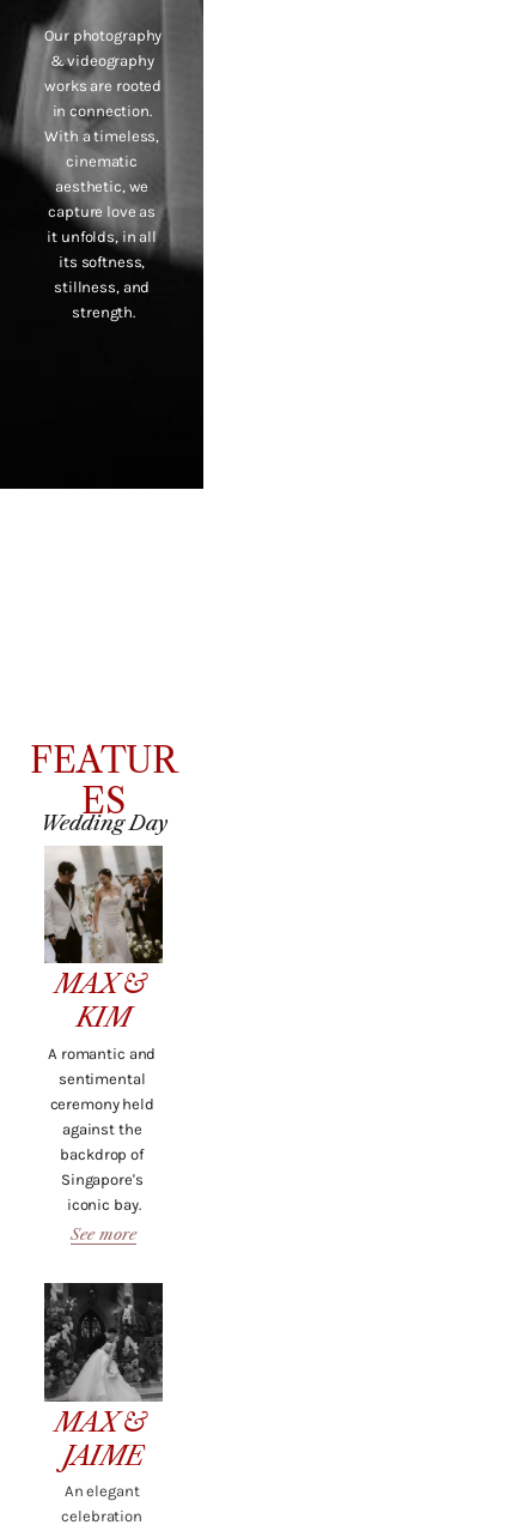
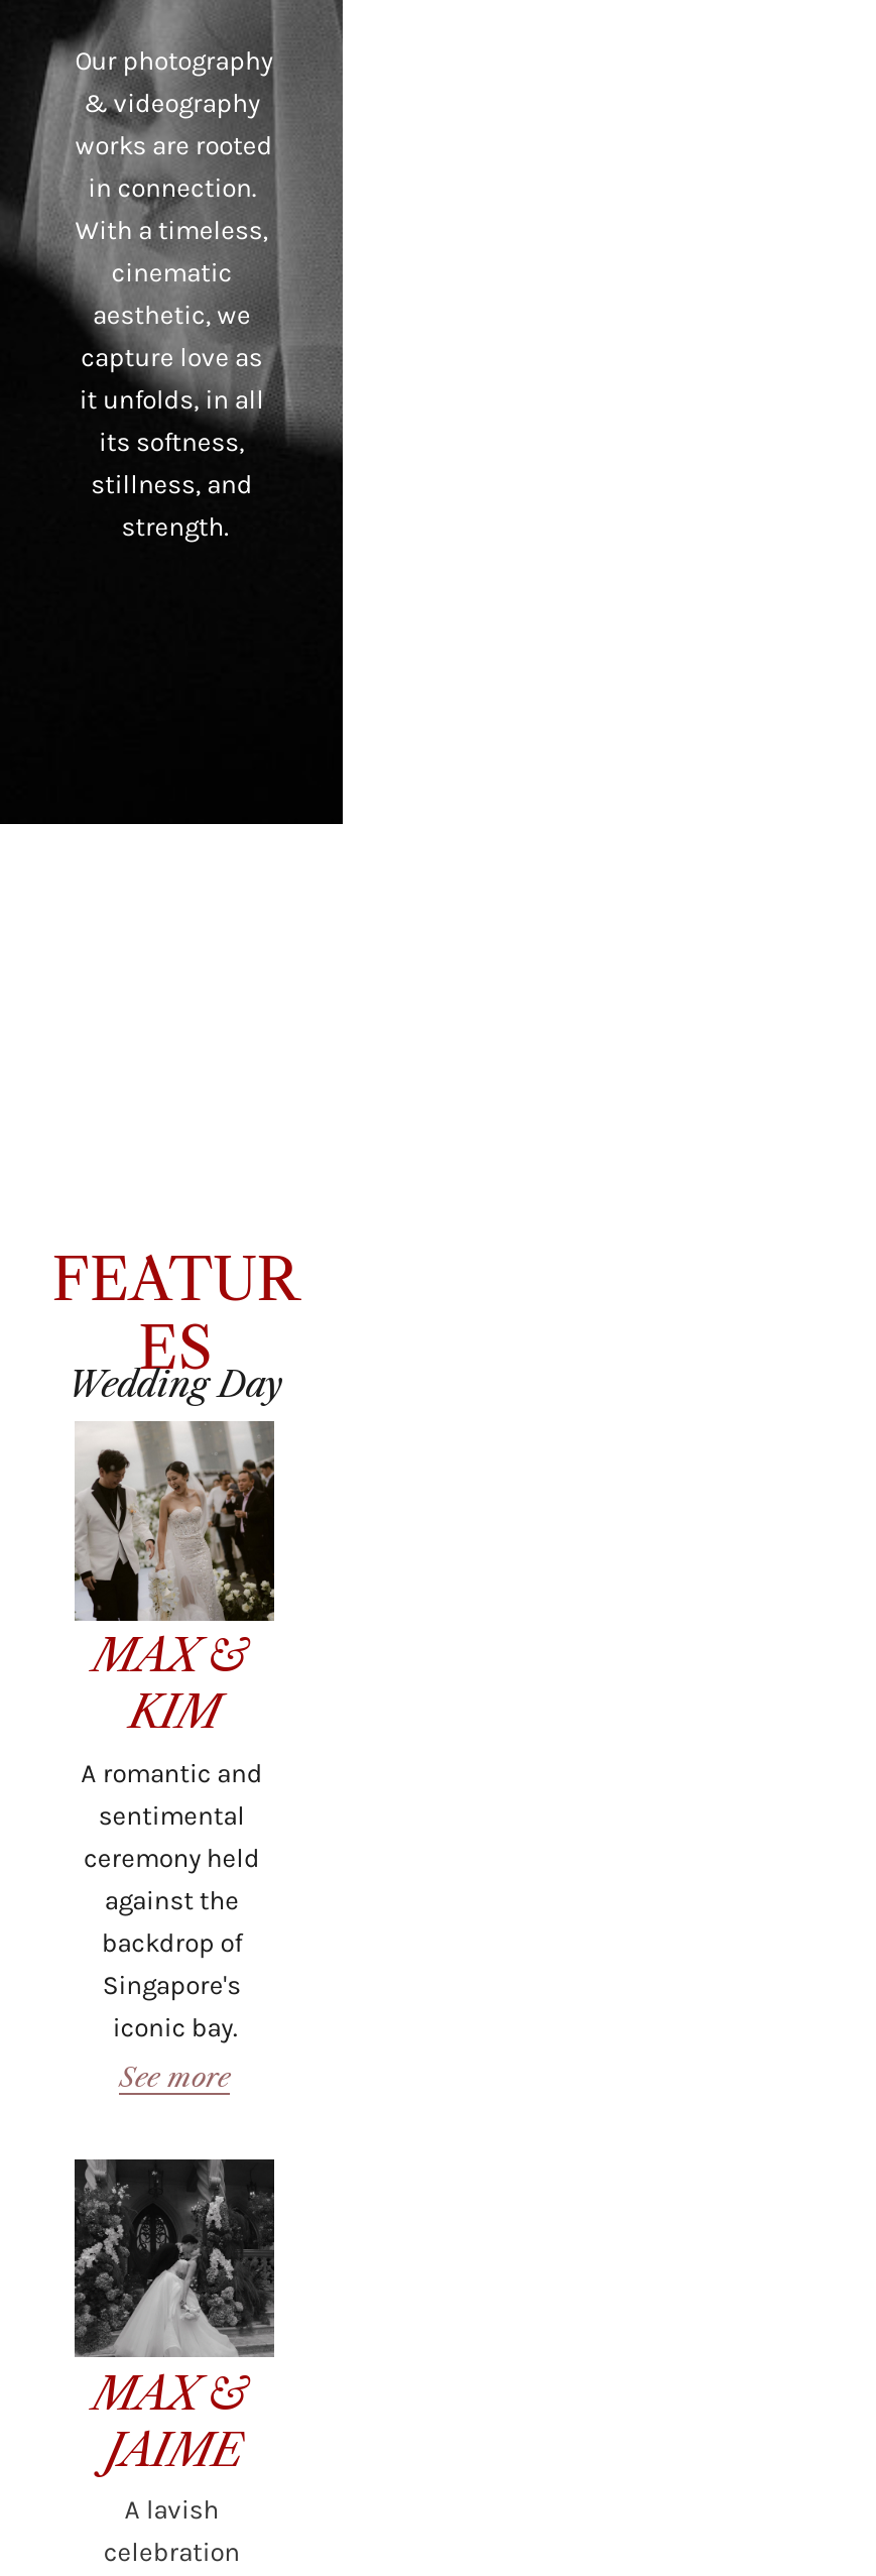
[64,1482,139,1500] An elegant -> [124,2494,219,2524] A lavish

